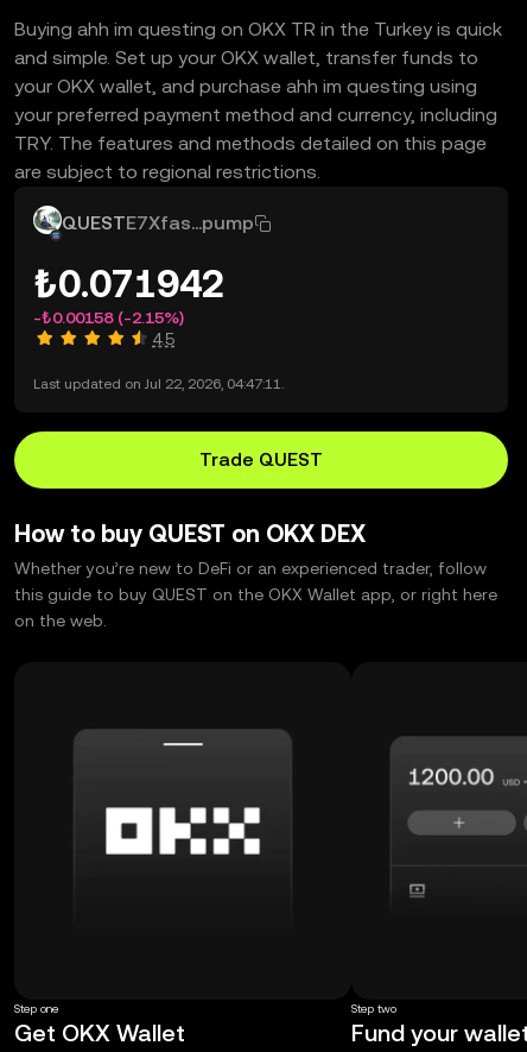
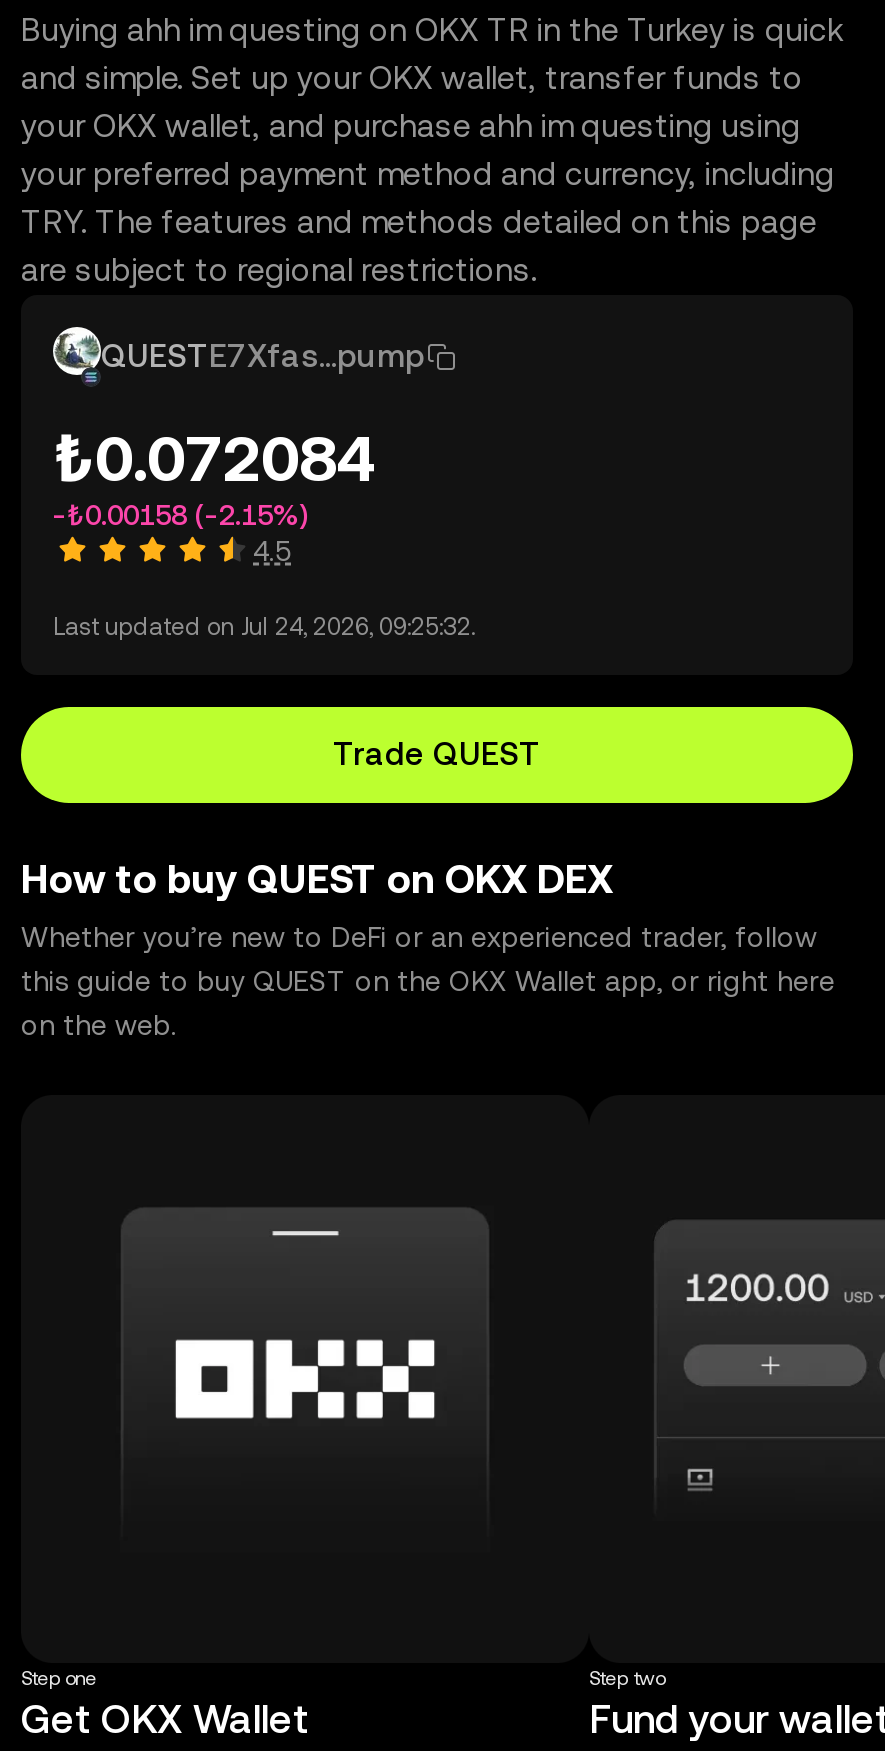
[33,262,224,305] ₺0.071942 -> [53,421,375,495] ₺0.072084
[33,376,284,392] Last updated on Jul 22, 2026, 04:47:11. -> [53,613,475,641] Last updated on Jul 24, 2026, 09:25:32.

